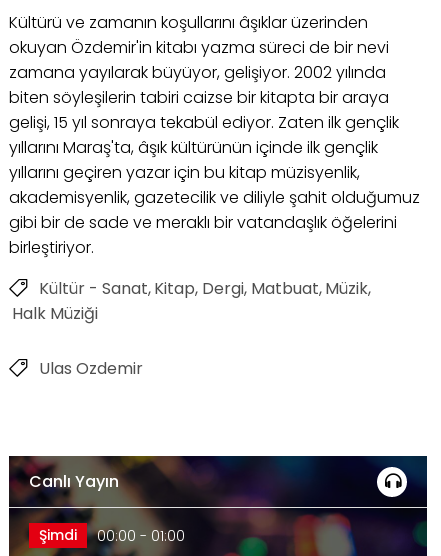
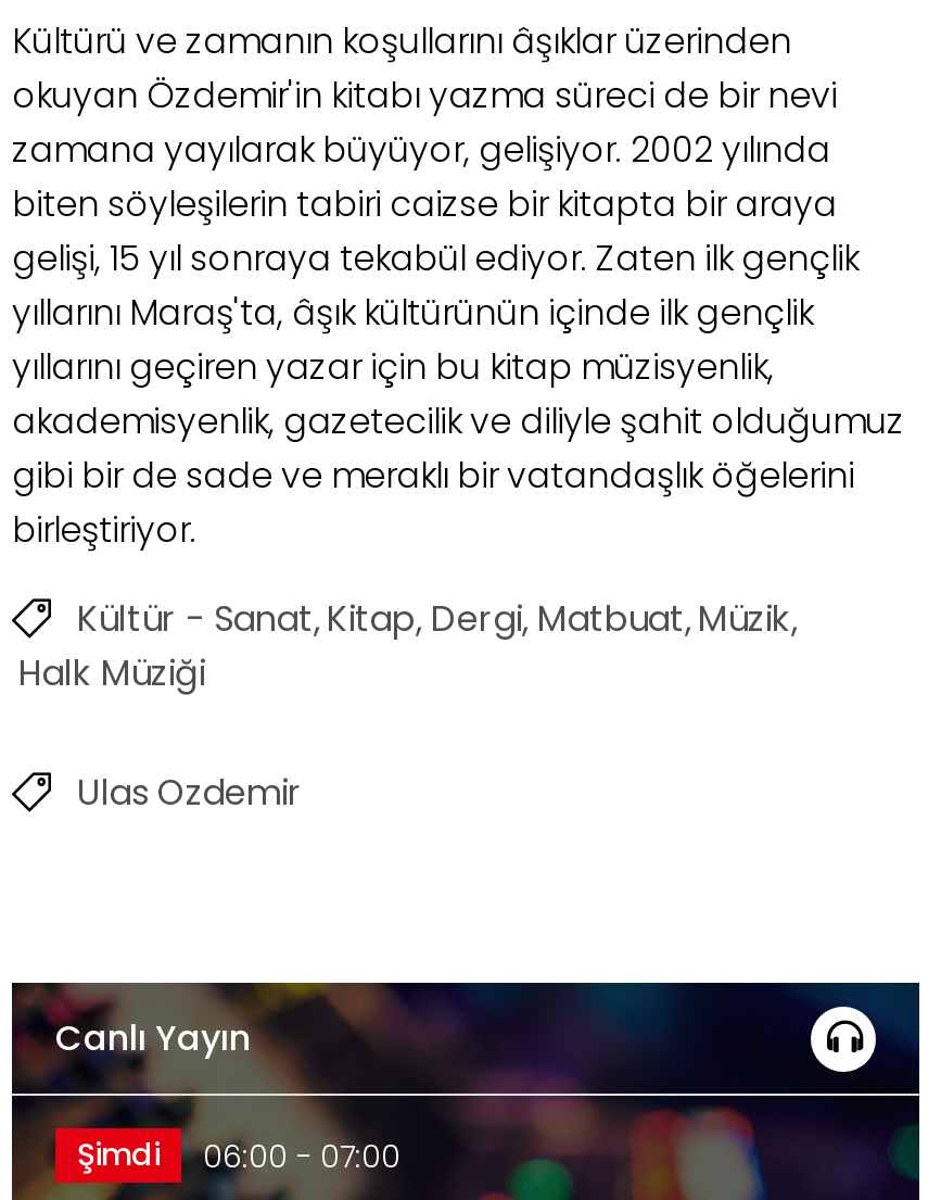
[39,525,185,546] Şimdi 00:00 - 01:00 -> [77,1134,400,1179] Şimdi 06:00 - 07:00

